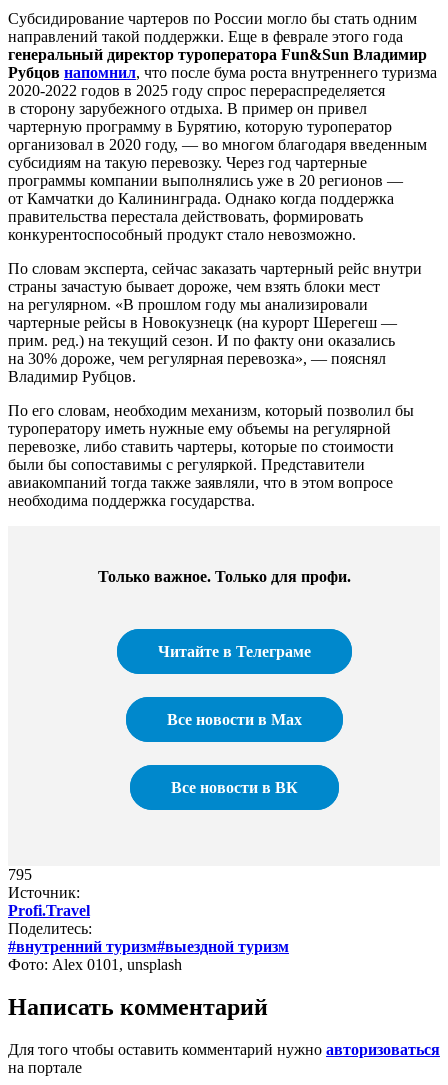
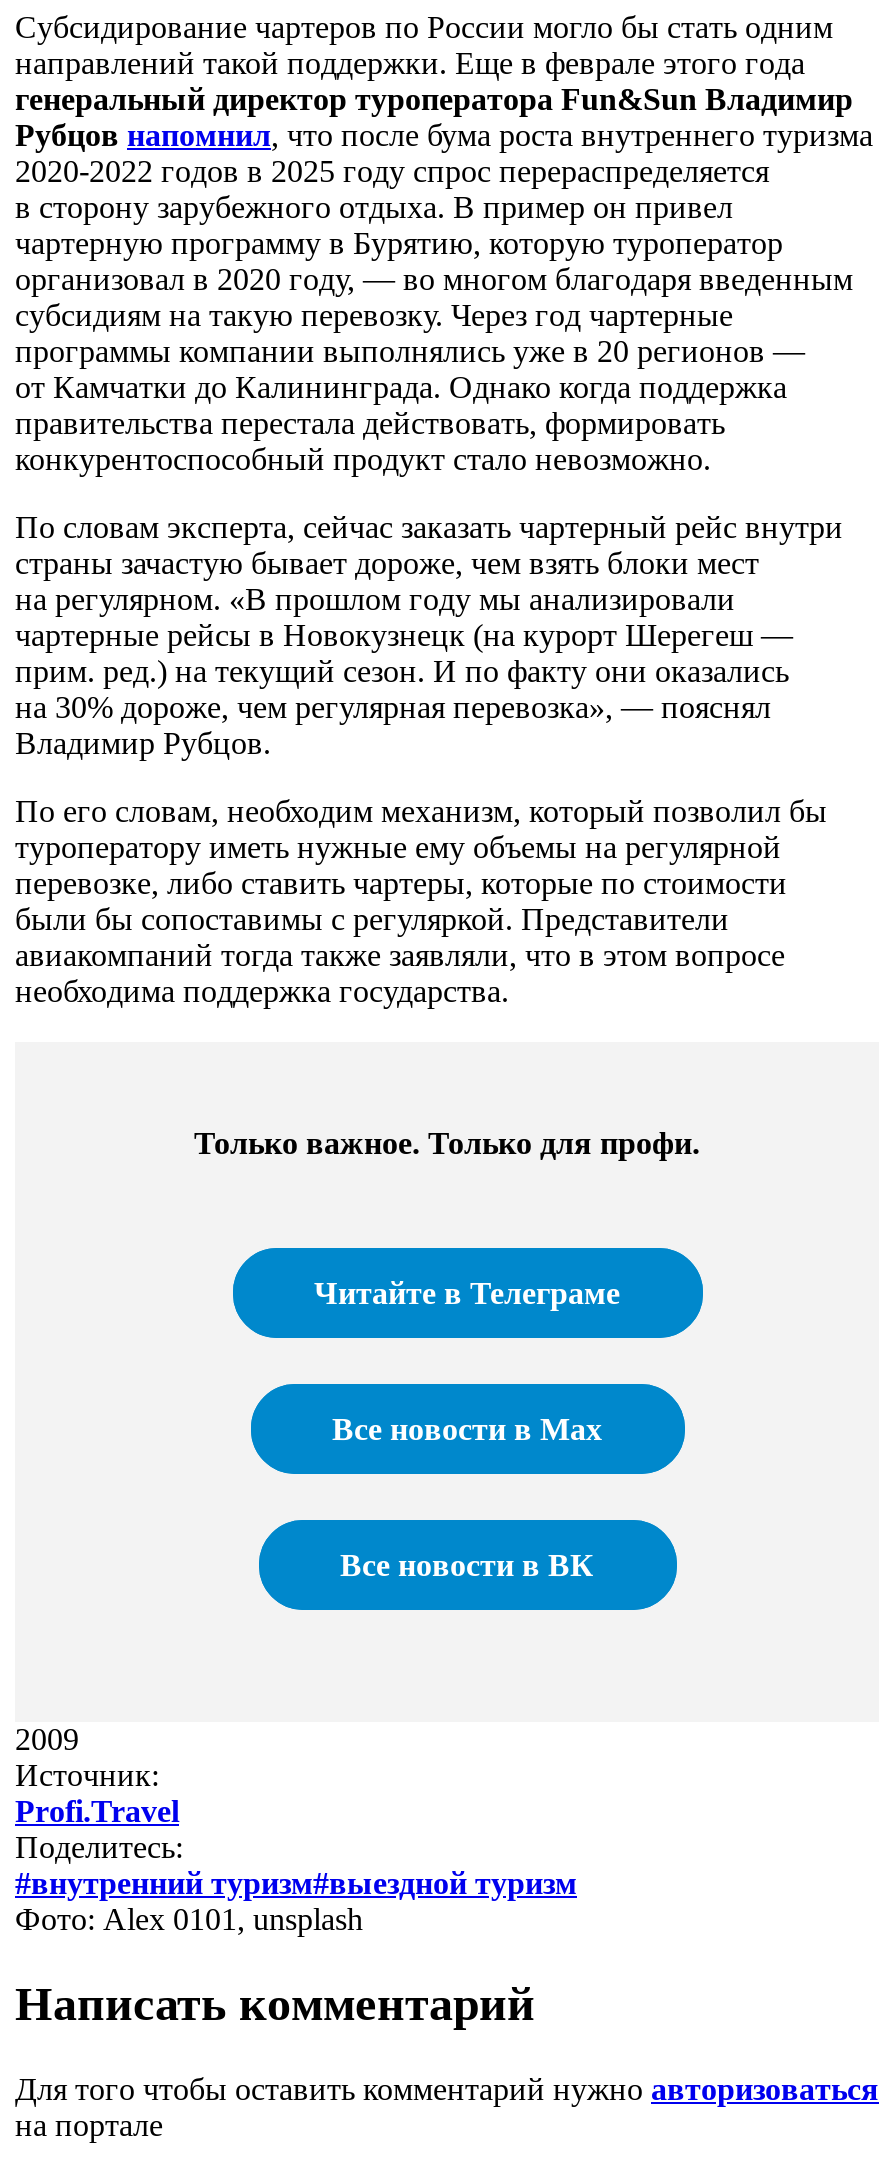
[8,866,32,883] 795 -> [15,1722,79,1756] 2009

